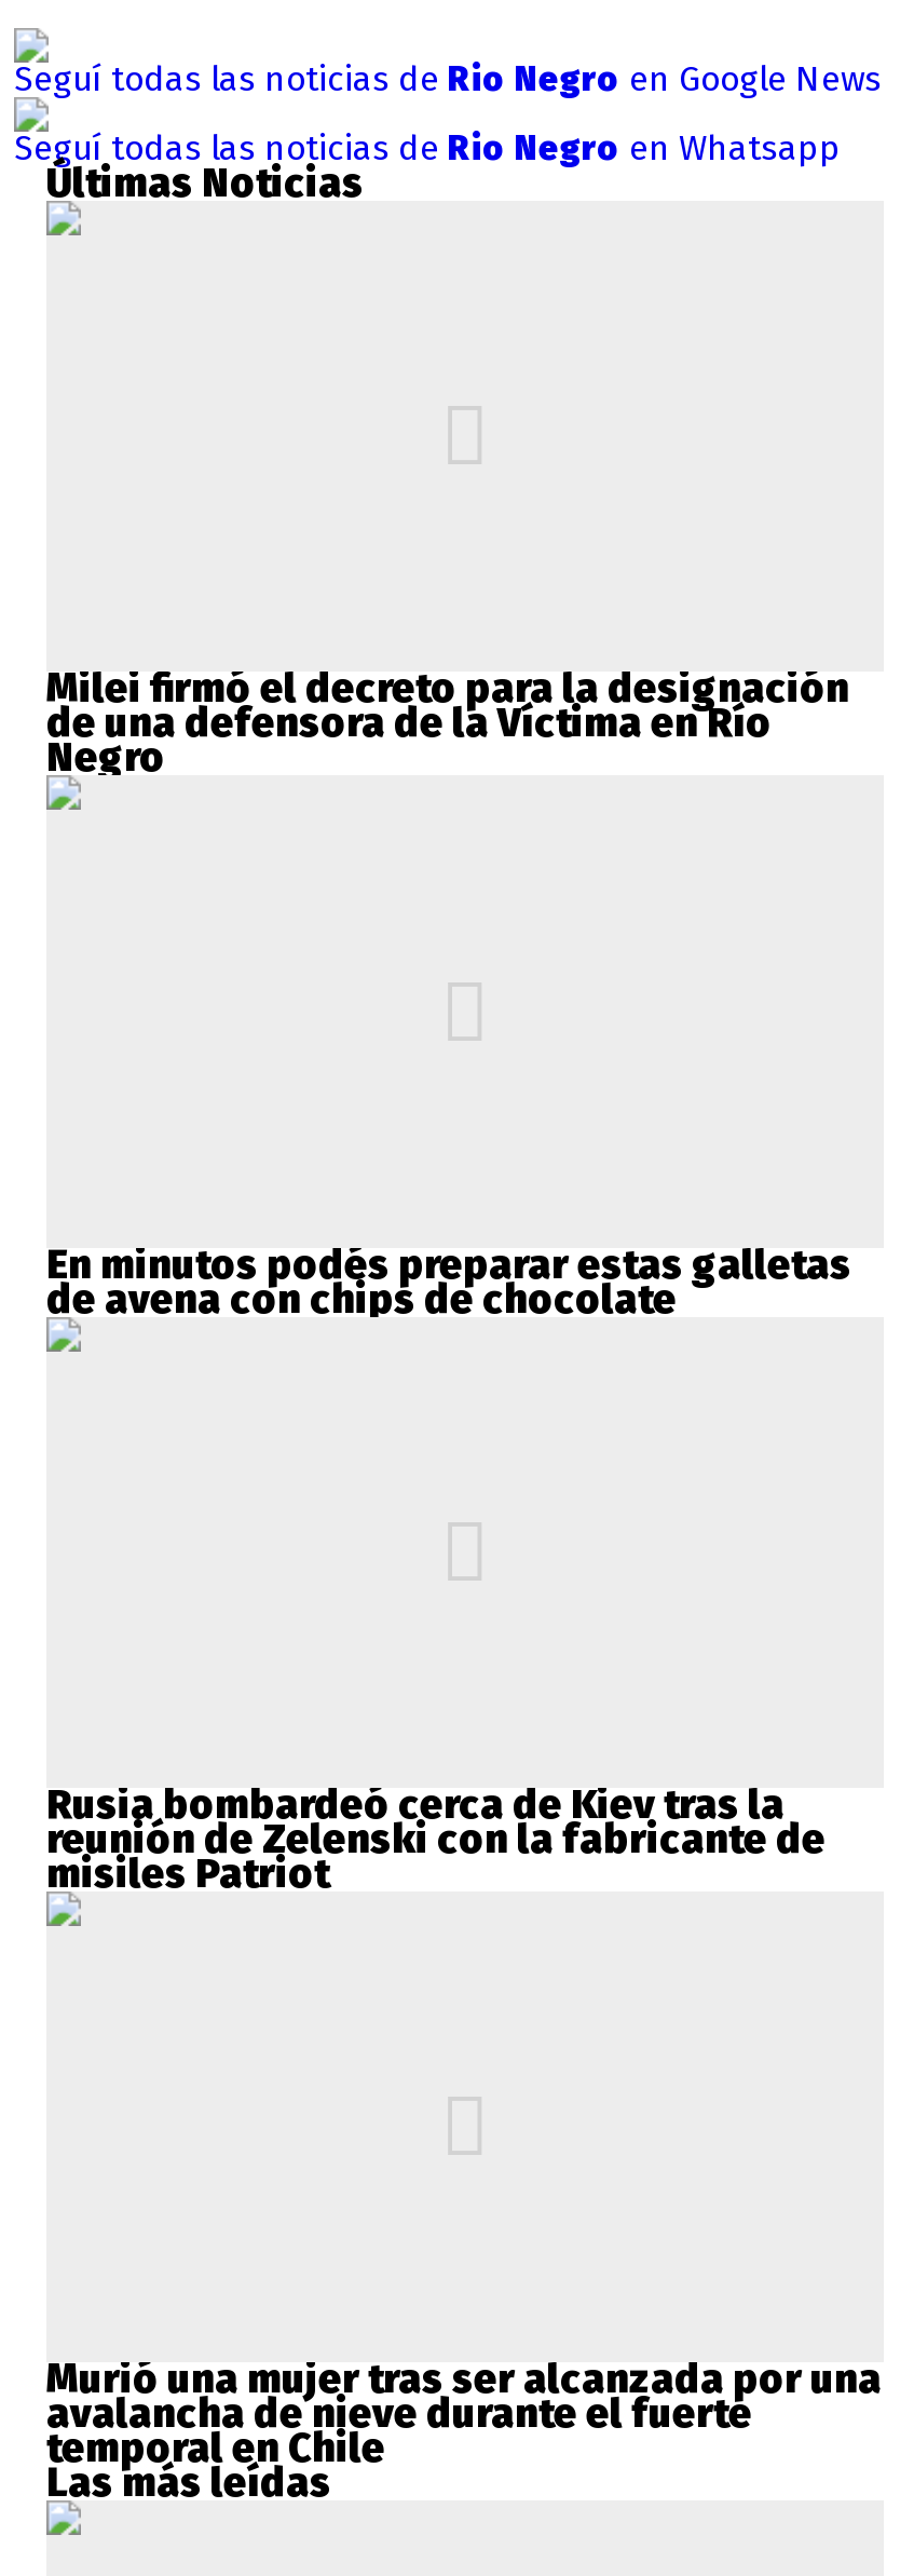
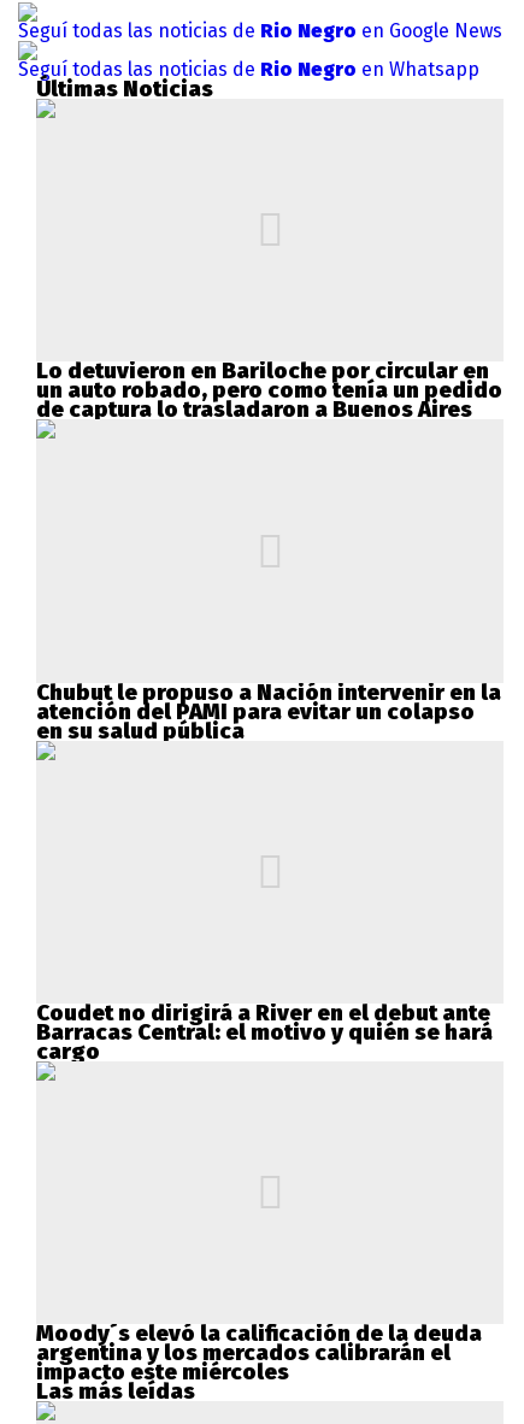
[46,666,849,783] Milei firmó el decreto para la designación | de una defensora de la Víctima en Río | Negro -> [36,358,502,423] Lo detuvieron en Bariloche por circular en | un auto robado, pero como tenía un pedido | de captura lo trasladaron a Buenos Aires
[46,1241,851,1323] En minutos podés preparar estas galletas | de avena con chips de chocolate -> [36,679,501,744] Chubut le propuso a Nación intervenir en la | atención del PAMI para evitar un colapso | en su salud pública
[46,1781,826,1898] Rusia bombardeó cerca de Kiev tras la | reunión de Zelenski con la fabricante de | misiles Patriot -> [36,1000,493,1065] Coudet no dirigirá a River en el debut ante | Barracas Central: el motivo y quién se hará | cargo
[46,2356,882,2473] Murió una mujer tras ser alcanzada por una | avalancha de nieve durante el fuerte | temporal en Chile -> [36,1321,482,1386] Moody´s elevó la calificación de la deuda | argentina y los mercados calibrarán el | impacto este miércoles

